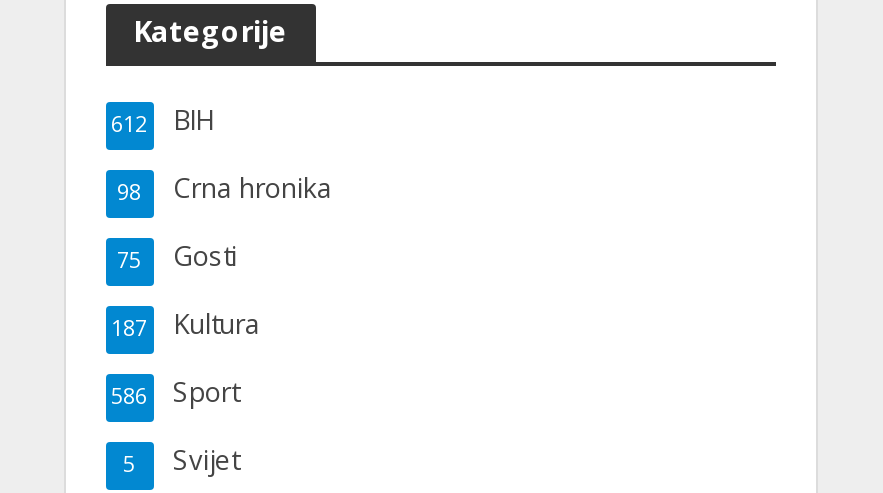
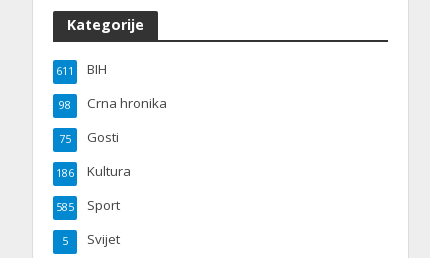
[111,101,213,137] 612 BIH -> [55,60,106,78] 611 BIH
[111,305,261,341] 187 Kultura -> [55,162,130,180] 186 Kultura
[111,373,239,409] 586 Sport -> [55,196,119,214] 585 Sport

